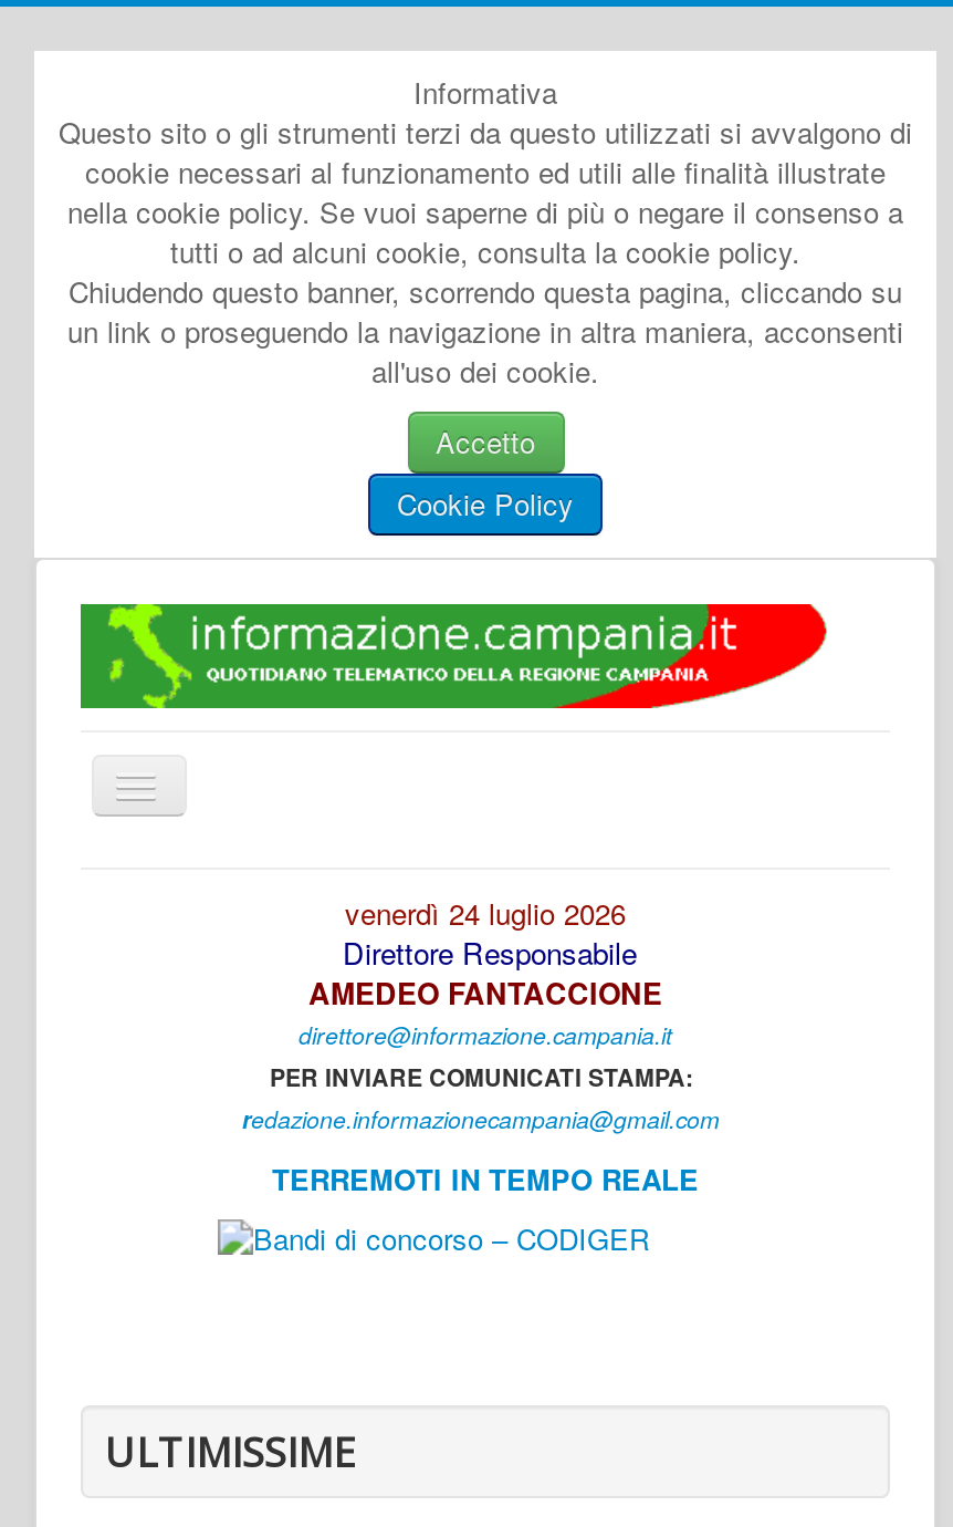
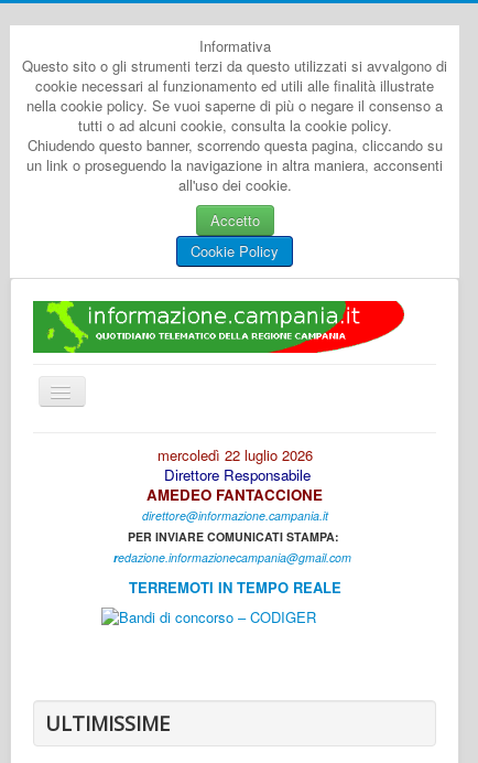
[345,892,626,934] venerdì 24 luglio 2026 -> [157,444,312,465] mercoledì 22 luglio 2026

